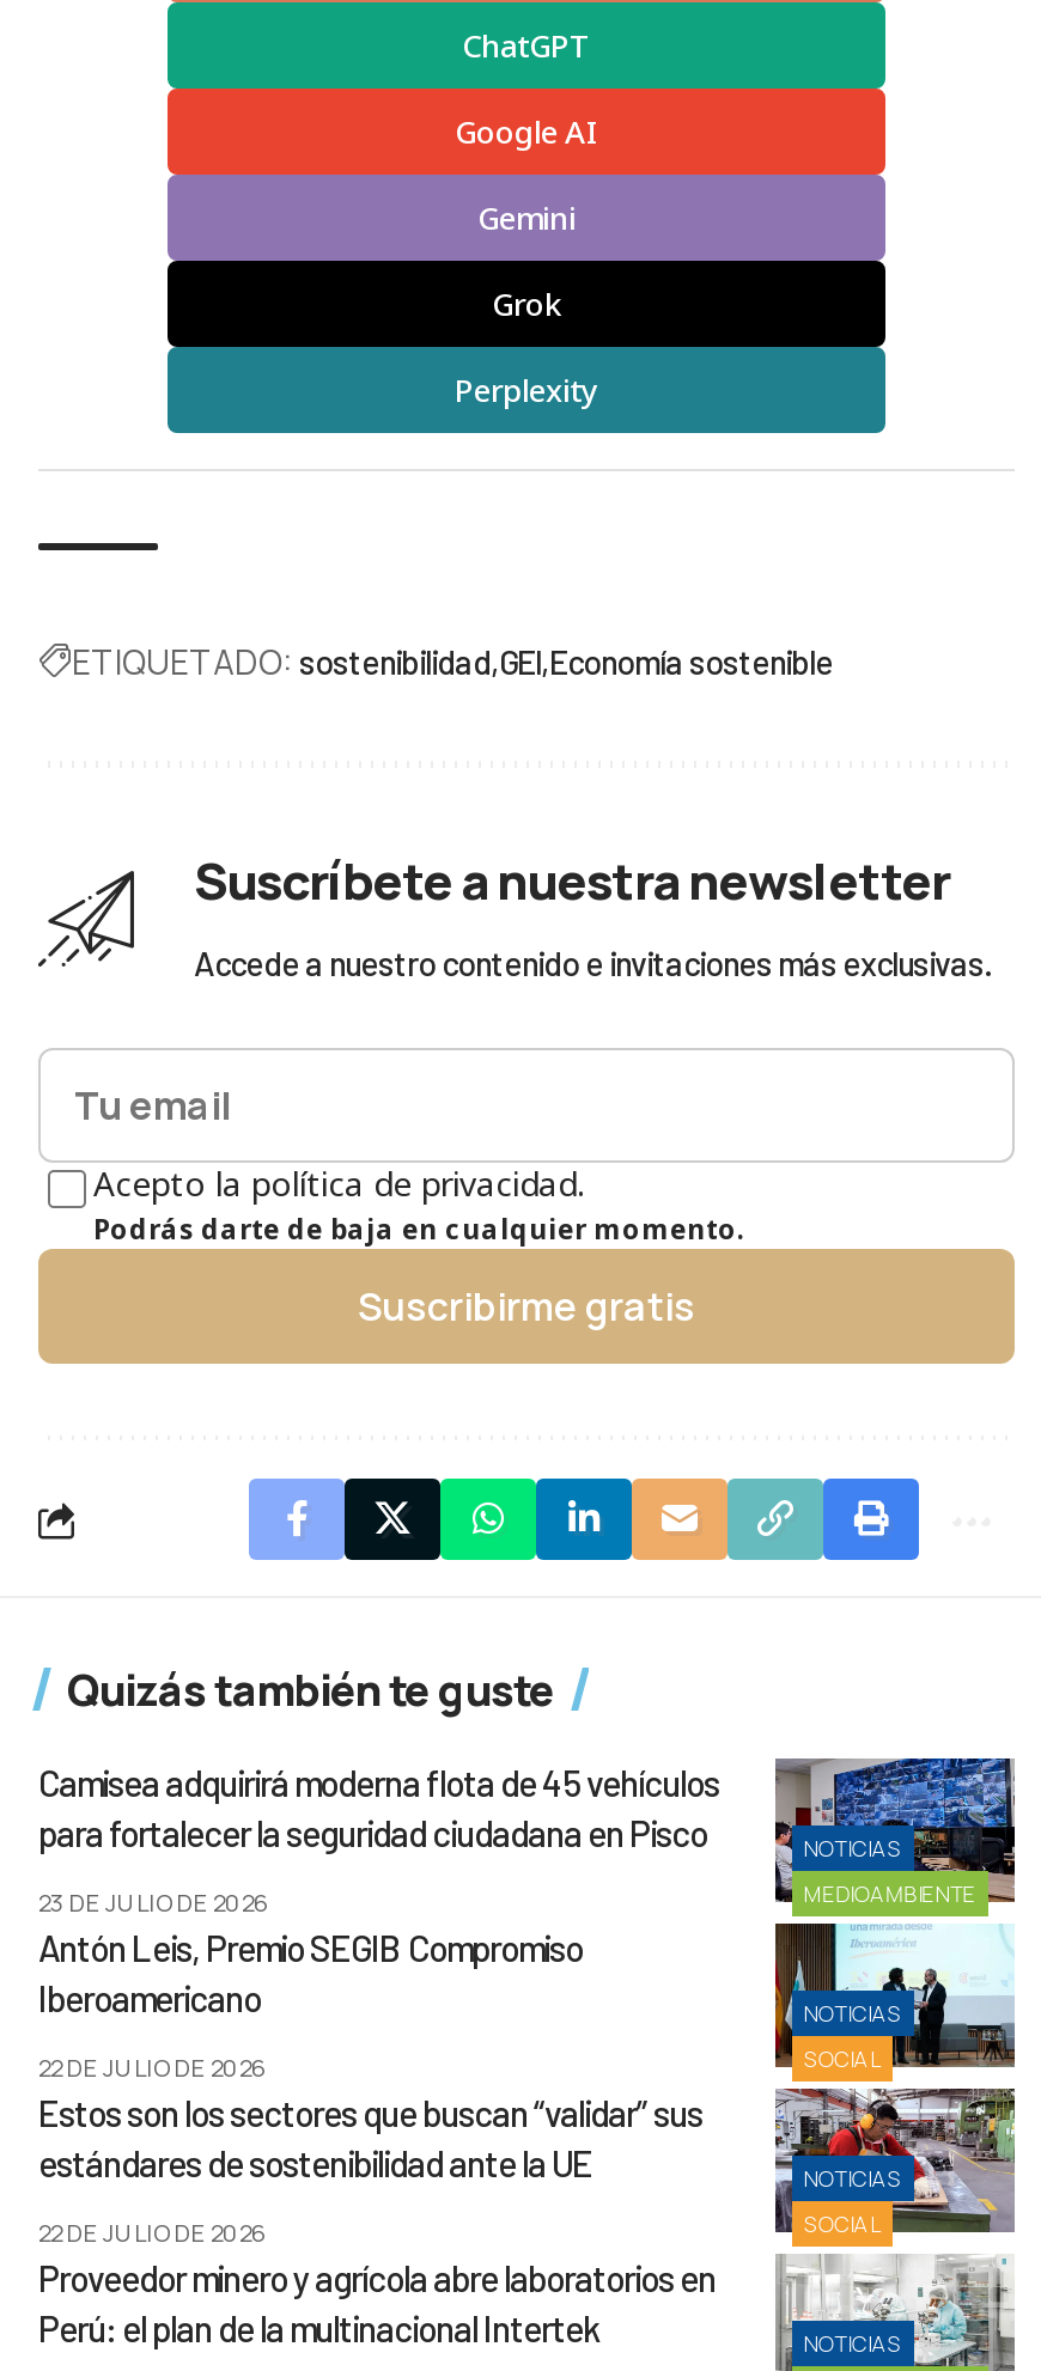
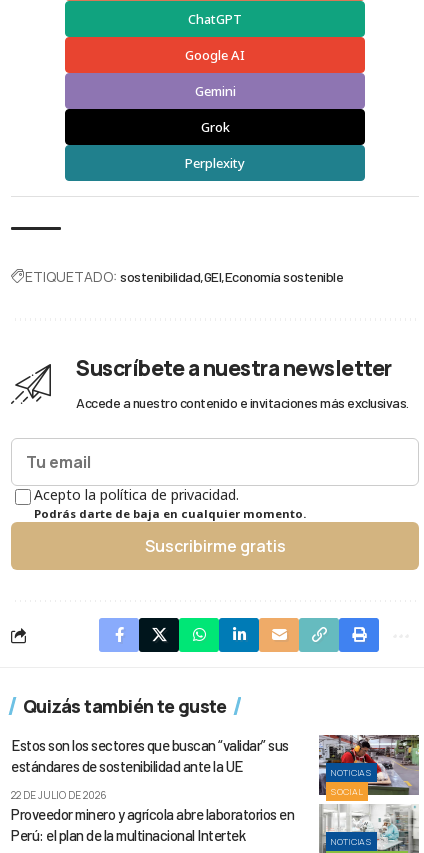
[38,1756,1015,2075] [image] | Camisea adquirirá moderna flota de 45 vehículos | para fortalecer la seguridad ciudadana en Pisco | 23 DE JULIO DE 2026 | NOTICIAS | SOCIAL -> none
[804,1879,977,1910] MEDIOAMBIENTE -> none
[38,1926,1015,2194] [image] | Antón Leis, Premio SEGIB Compromiso | Iberoamericano | 22 DE JULIO DE 2026 | NOTICIAS -> none

